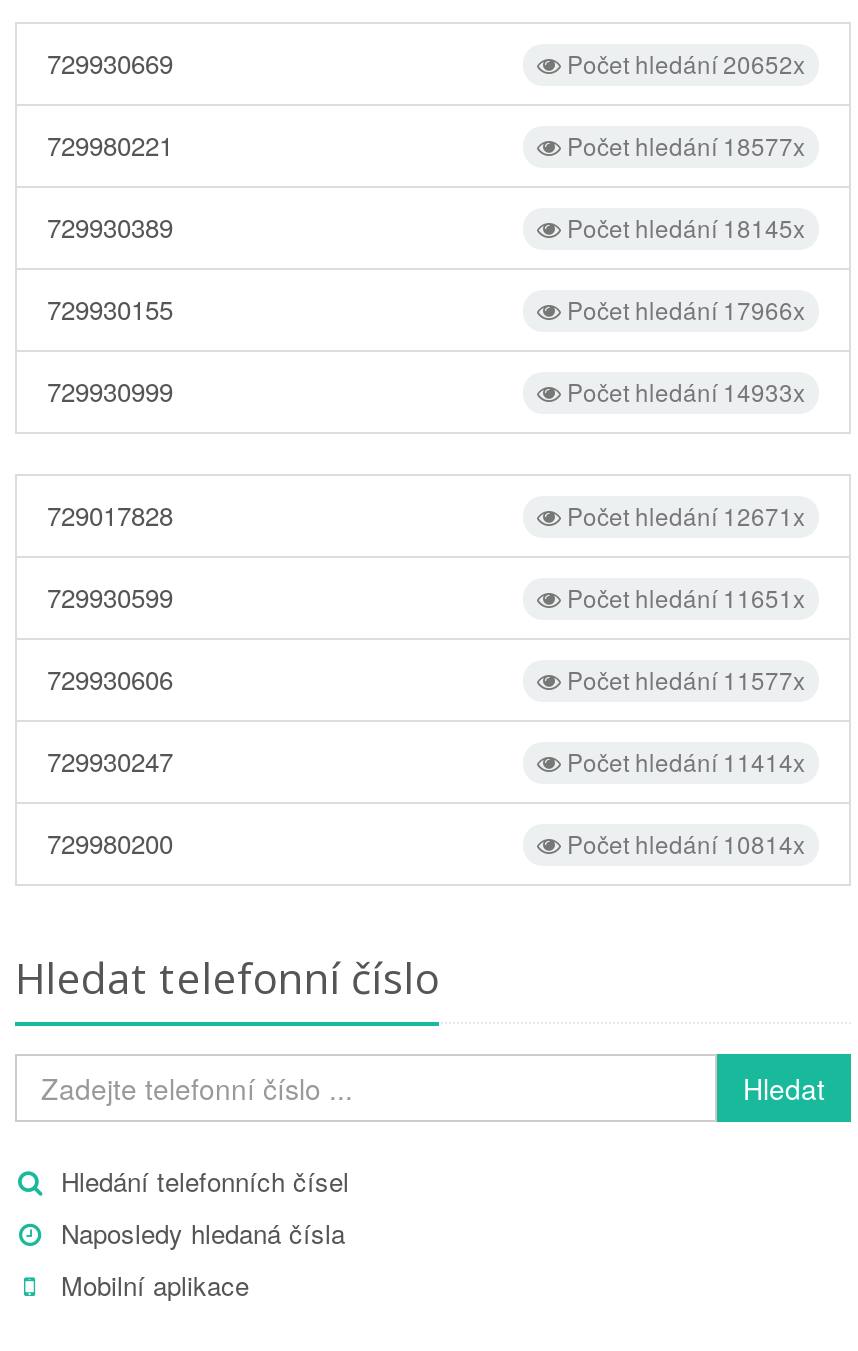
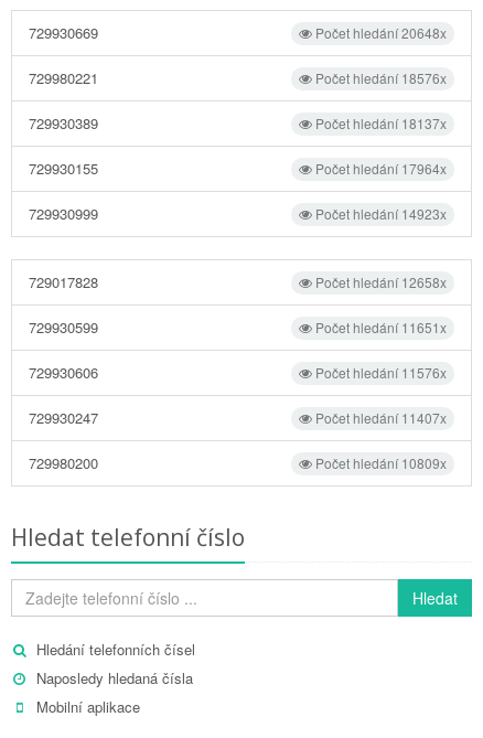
[561,45,805,79] Počet hledání 20652x -> [312,23,447,42] Počet hledání 20648x
[561,127,805,161] Počet hledání 18577x -> [312,68,447,87] Počet hledání 18576x
[561,209,805,243] Počet hledání 18145x -> [312,113,447,132] Počet hledání 18137x
[561,291,805,325] Počet hledání 17966x -> [312,159,447,177] Počet hledání 17964x
[561,373,805,407] Počet hledání 14933x -> [312,204,447,223] Počet hledání 14923x
[561,497,805,531] Počet hledání 12671x -> [312,272,447,291] Počet hledání 12658x
[561,661,805,695] Počet hledání 11577x -> [312,363,447,381] Počet hledání 11576x
[561,743,805,777] Počet hledání 11414x -> [312,408,447,427] Počet hledání 11407x
[561,825,805,859] Počet hledání 10814x -> [312,453,447,472] Počet hledání 10809x

